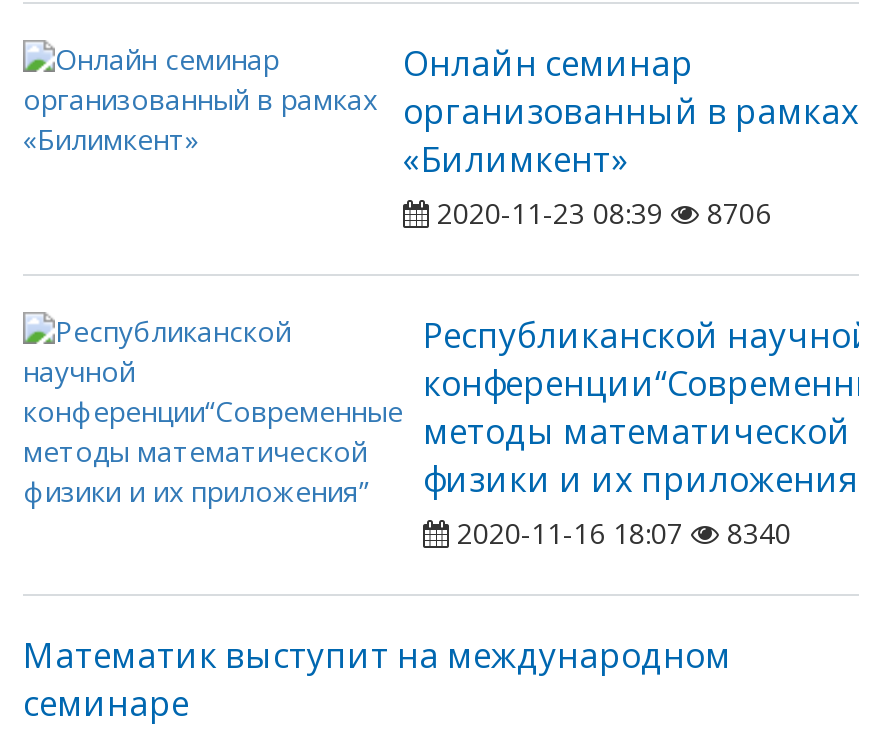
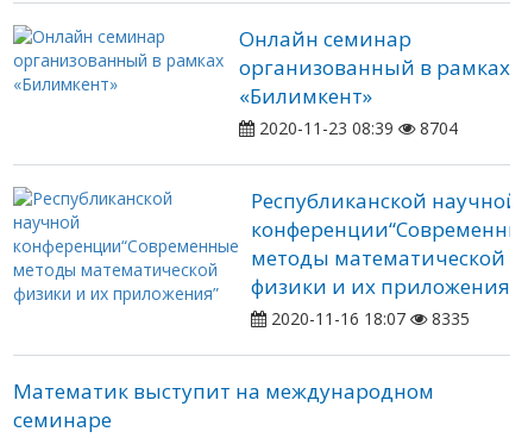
[429,194,771,232] 2020-11-23 08:39 8706 -> [254,117,458,139] 2020-11-23 08:39 8704
[449,514,791,552] 2020-11-16 18:07 8340 -> [266,307,470,330] 2020-11-16 18:07 8335

